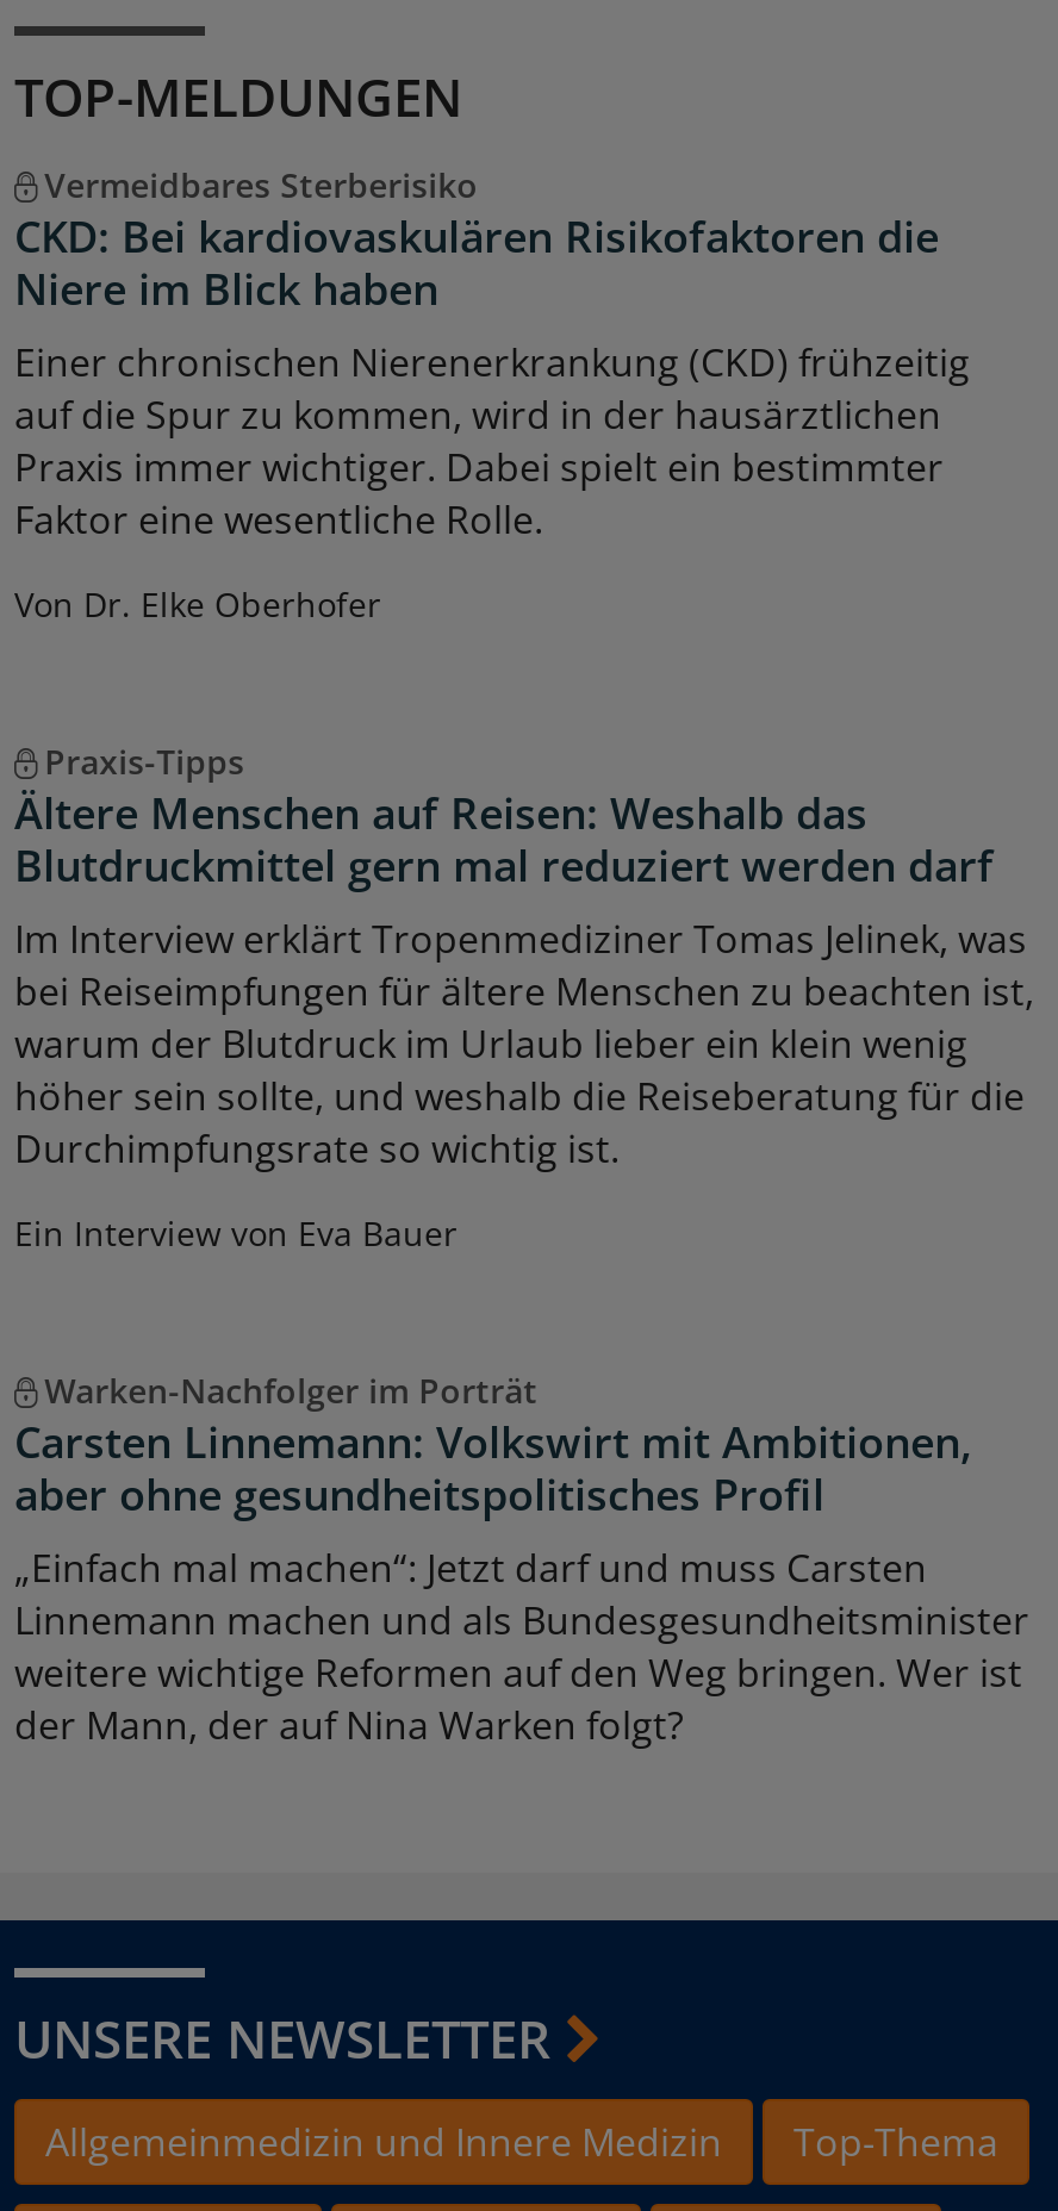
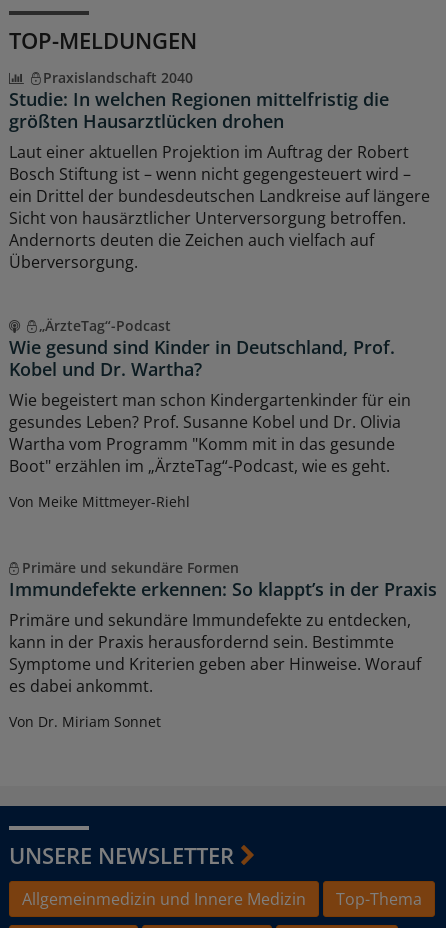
[14,163,970,547] Vermeidbares Sterberisiko | CKD: Bei kardiovaskulären Risikofaktoren die | Niere im Blick haben | Einer chronischen Nierenerkrankung (CKD) frühzeitig | auf die Spur zu kommen, wird in der hausärztlichen | Praxis immer wichtiger. Dabei spielt ein bestimmter | Faktor eine wesentliche Rolle. -> [9,68,430,273] Praxislandschaft 2040 | Studie: In welchen Regionen mittelfristig die | größten Hausarztlücken drohen | Laut einer aktuellen Projektion im Auftrag der Robert | Bosch Stiftung ist – wenn nicht gegengesteuert wird – | ein Drittel der bundesdeutschen Landkreise auf längere | Sicht von hausärztlicher Unterversorgung betroffen. | Andernorts deuten die Zeichen auch vielfach auf | Überversorgung.
[14,582,381,628] Von Dr. Elke Oberhofer -> [9,316,411,477] „ÄrzteTag“-Podcast | Wie gesund sind Kinder in Deutschland, Prof. | Kobel und Dr. Wartha? | Wie begeistert man schon Kindergartenkinder für ein | gesundes Leben? Prof. Susanne Kobel und Dr. Olivia | Wartha vom Programm "Komm mit in das gesunde | Boot" erzählen im „ÄrzteTag“-Podcast, wie es geht.
[14,740,1034,1176] Praxis-Tipps | Ältere Menschen auf Reisen: Weshalb das | Blutdruckmittel gern mal reduziert werden darf | Im Interview erklärt Tropenmediziner Tomas Jelinek, was | bei Reiseimpfungen für ältere Menschen zu beachten ist, | warum der Blutdruck im Urlaub lieber ein klein wenig | höher sein sollte, und weshalb die Reiseberatung für die | Durchimpfungsrate so wichtig ist. -> [9,492,190,511] Von Meike Mittmeyer-Riehl
[14,1211,458,1257] Ein Interview von Eva Bauer -> [9,558,437,697] Primäre und sekundäre Formen | Immundefekte erkennen: So klappt’s in der Praxis | Primäre und sekundäre Immundefekte zu entdecken, | kann in der Praxis herausfordernd sein. Bestimmte | Symptome und Kriterien geben aber Hinweise. Worauf | es dabei ankommt.
[14,1369,1029,1752] Warken-Nachfolger im Porträt | Carsten Linnemann: Volkswirt mit Ambitionen, | aber ohne gesundheitspolitisches Profil | „Einfach mal machen“: Jetzt darf und muss Carsten | Linnemann machen und als Bundesgesundheitsminister | weitere wichtige Reformen auf den Weg bringen. Wer ist | der Mann, der auf Nina Warken folgt? -> [9,712,161,731] Von Dr. Miriam Sonnet

